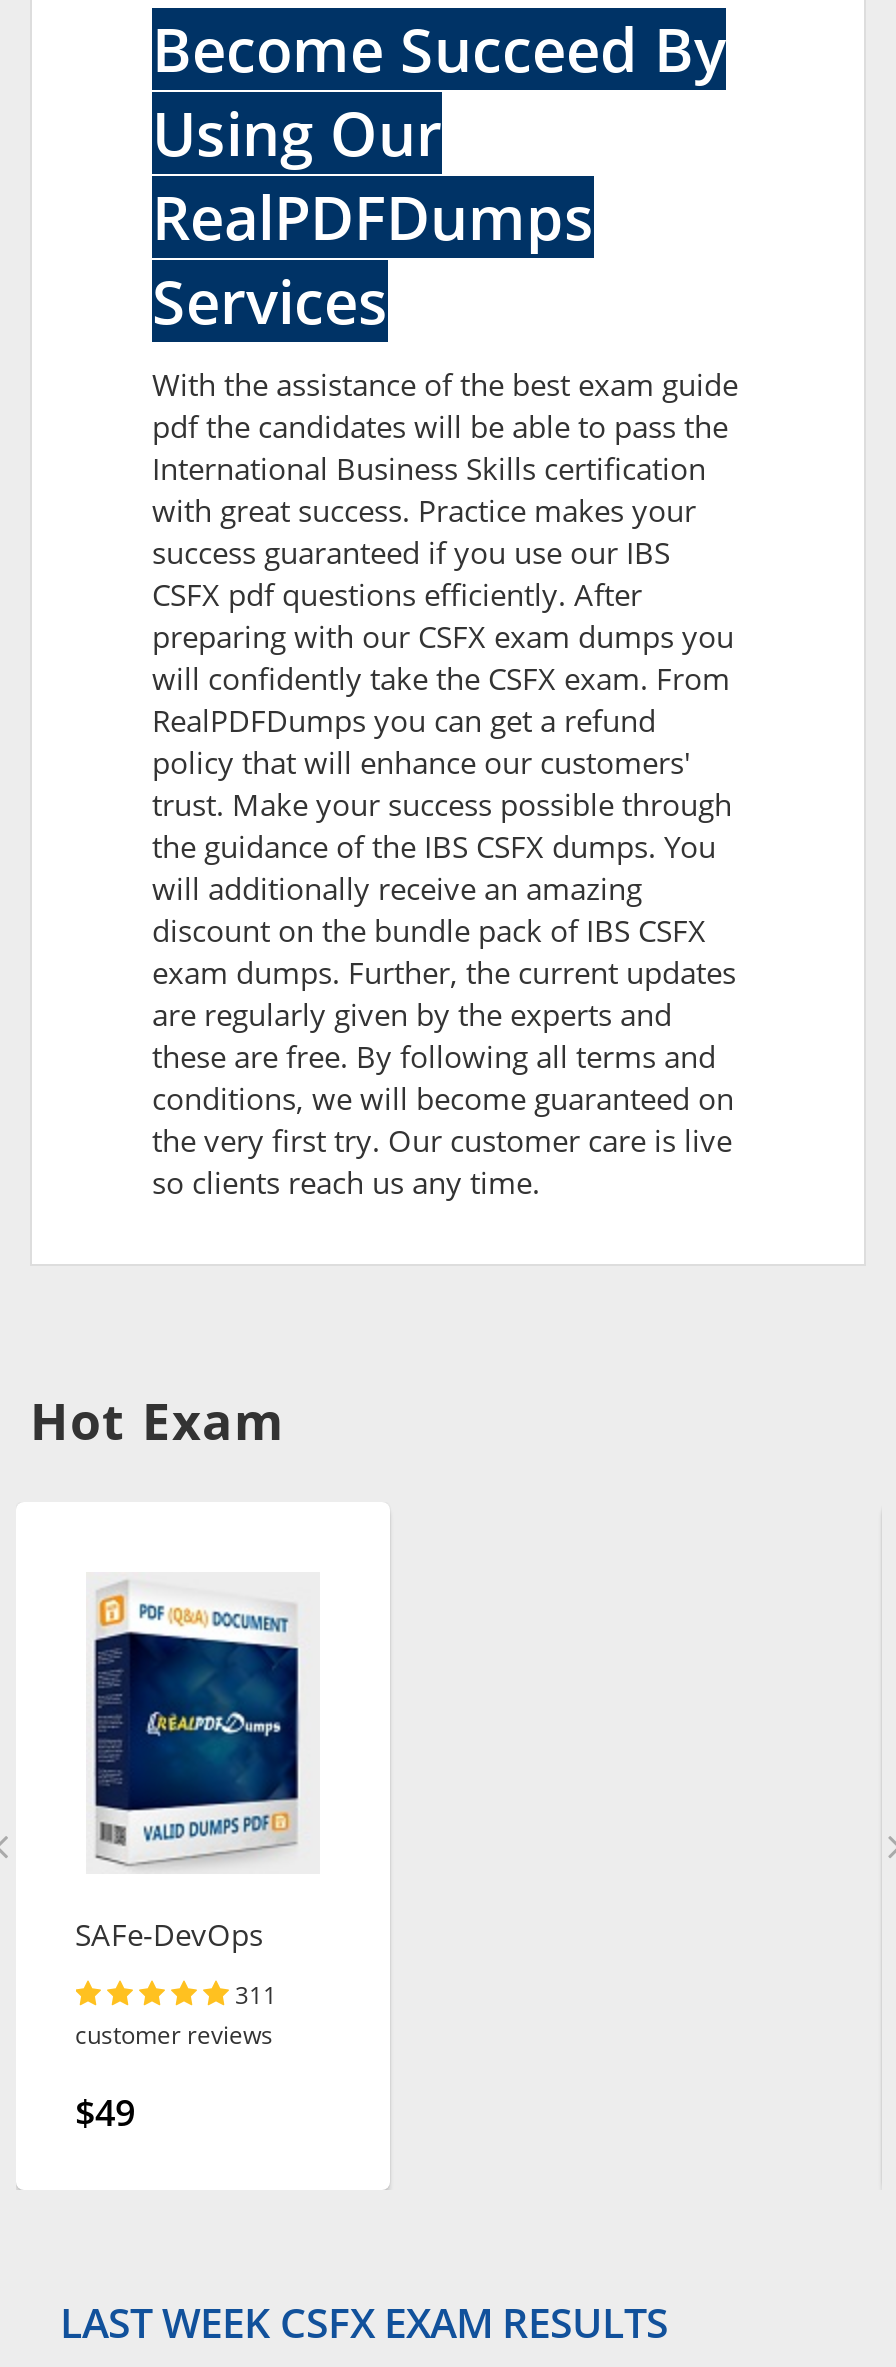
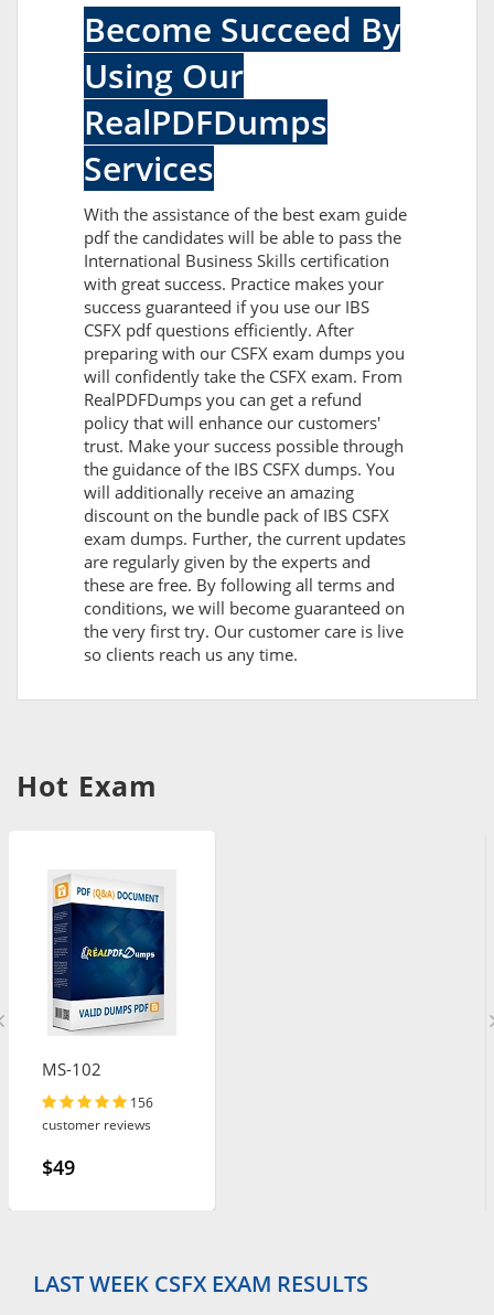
[75,1914,263,1954] SAFe-DevOps -> [41,1058,101,1080] MS-102
[235,1978,277,2010] 311 -> [130,1093,153,1111] 156

